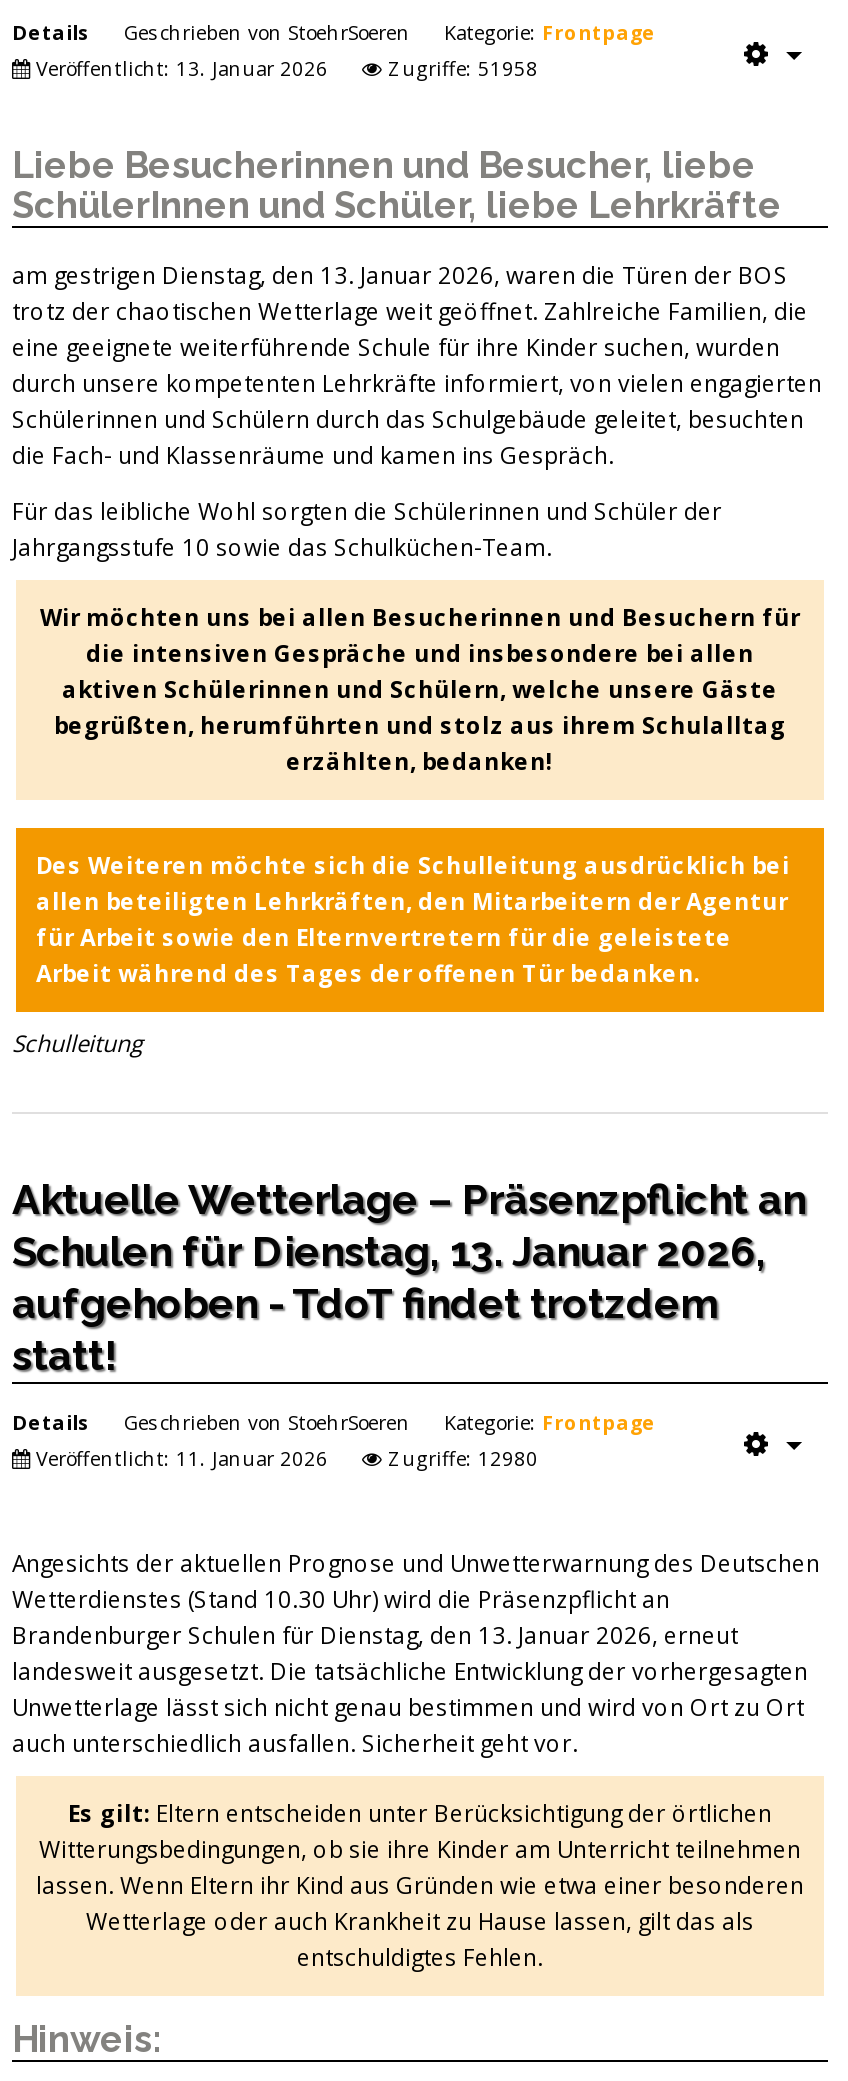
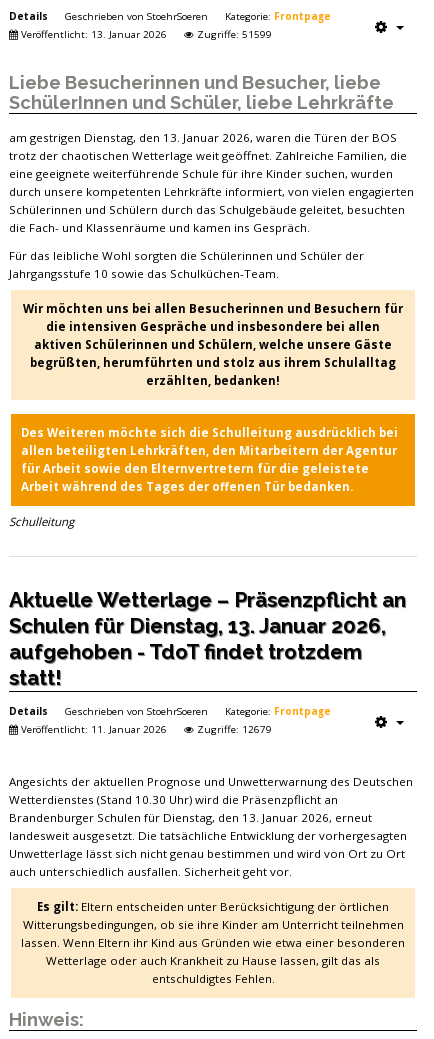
[388,54,538,82] Zugriffe: 51958 -> [197,27,272,41] Zugriffe: 51599
[388,1444,538,1472] Zugriffe: 12980 -> [197,722,272,736] Zugriffe: 12679

